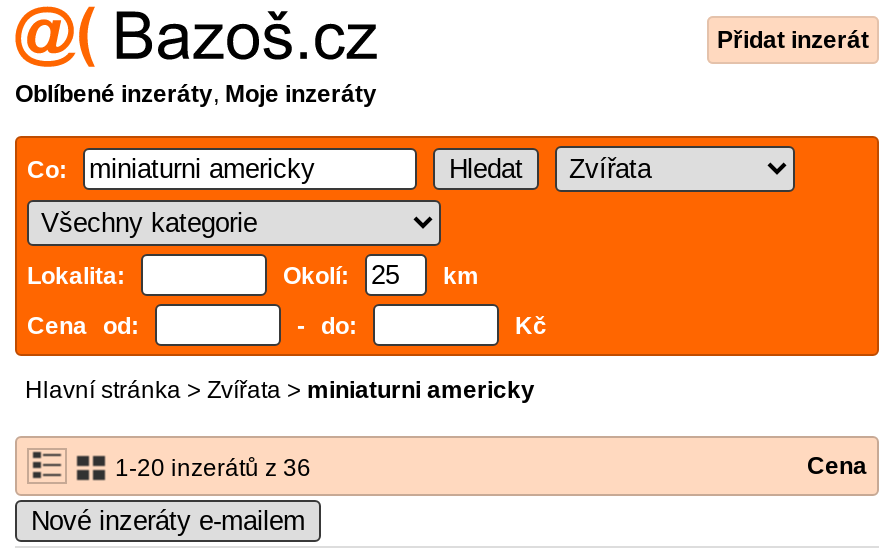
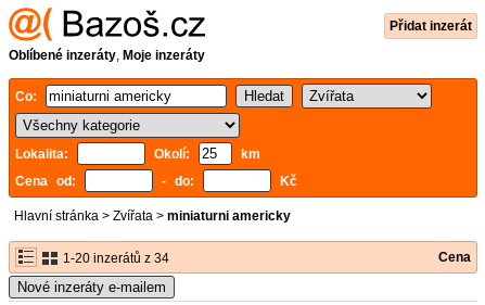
[109,454,311,482] 1-20 inzerátů z 36 -> [60,251,169,266] 1-20 inzerátů z 34

